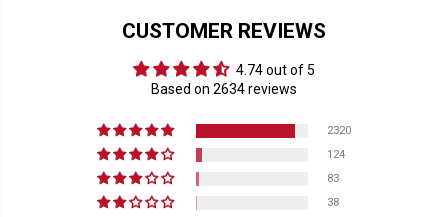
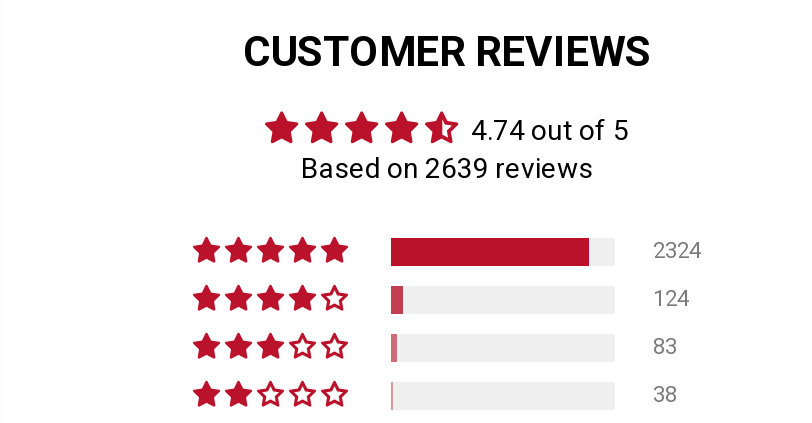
[151,81,297,97] Based on 2634 reviews -> [301,152,593,184] Based on 2639 reviews
[327,124,351,137] 2320 -> [653,238,701,264] 2324

